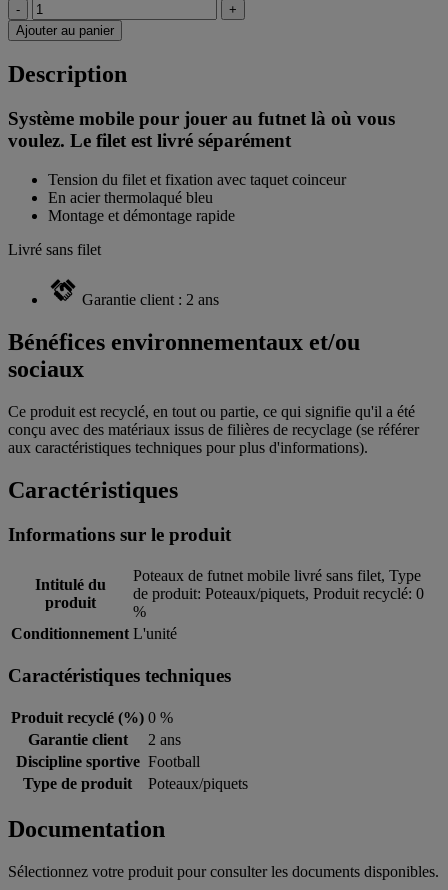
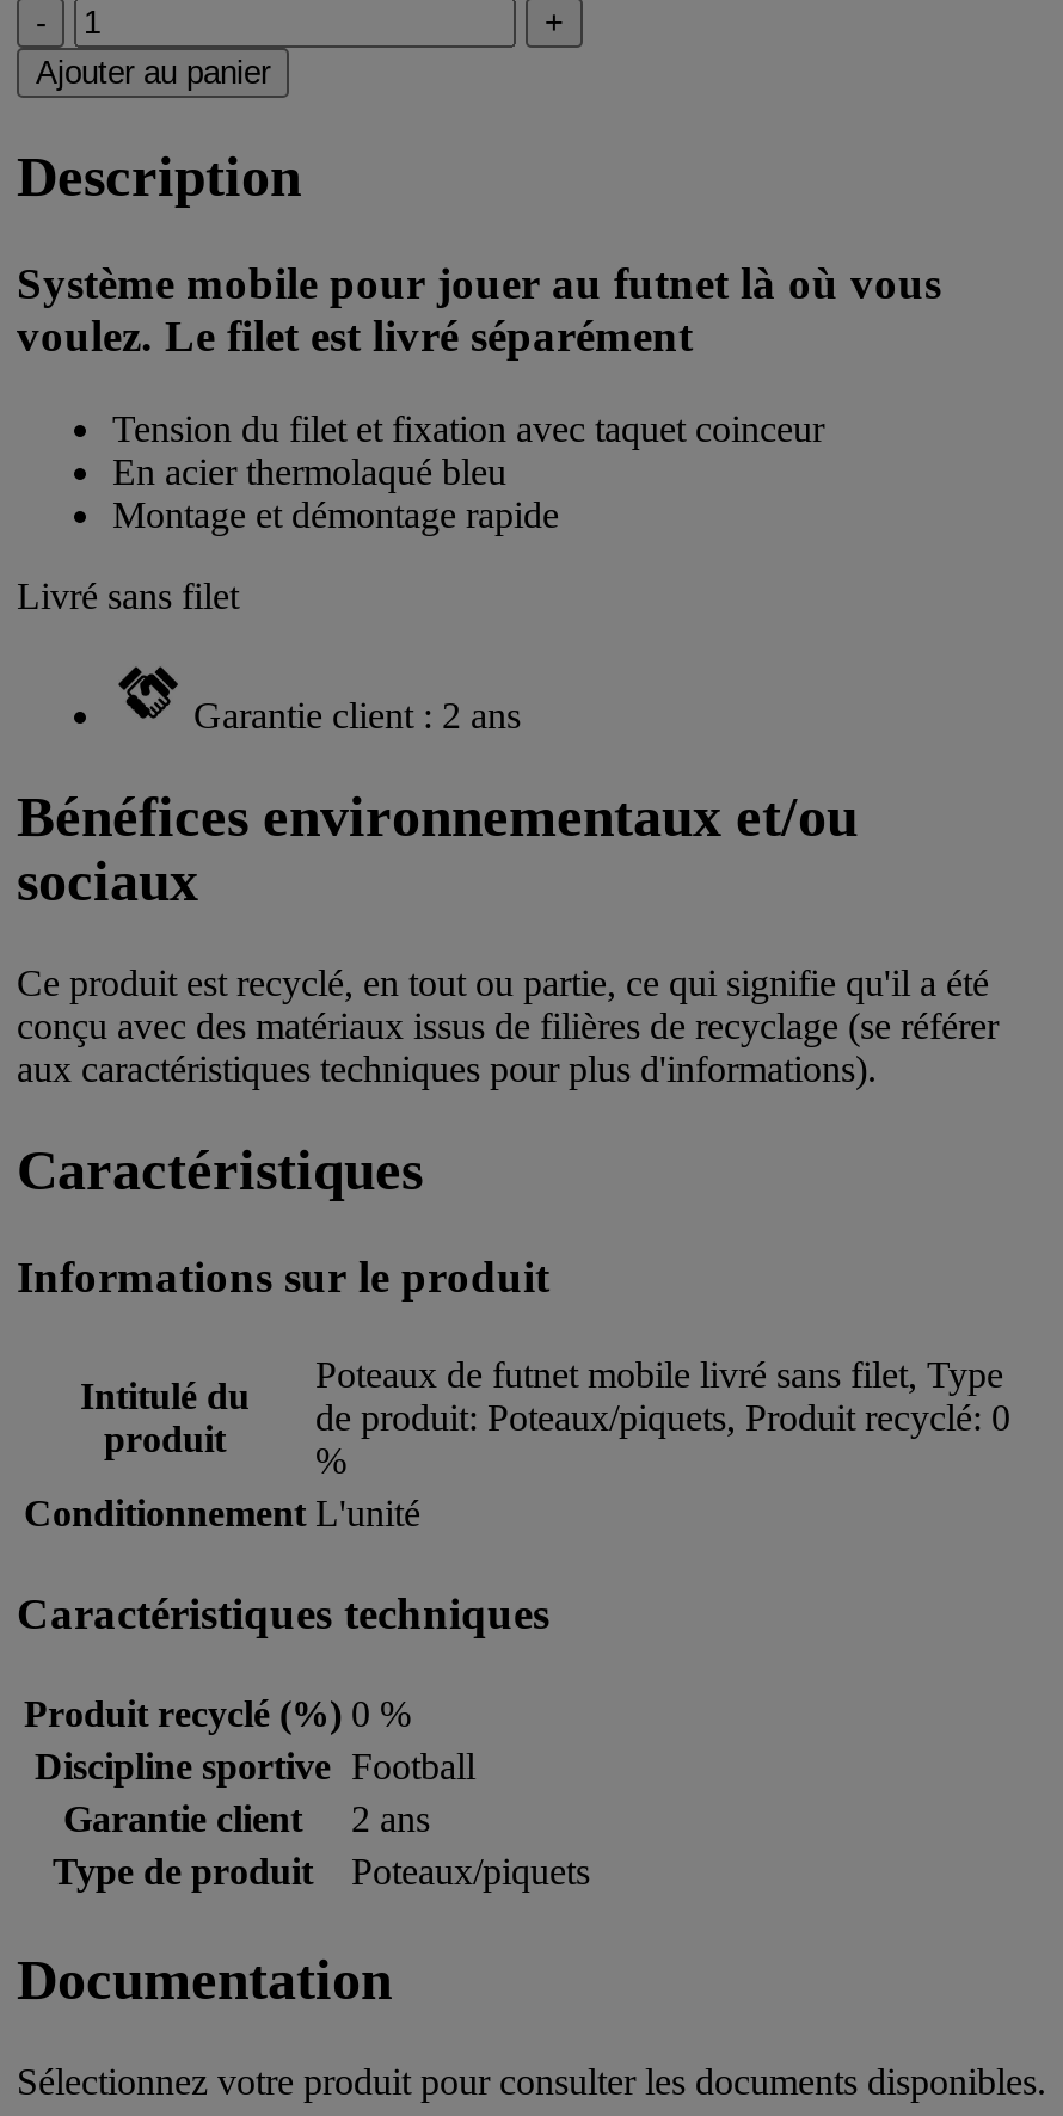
moved [27,731,181,748] -> [63,1798,430,1838]: Garantie client | 2 ans
moved [15,753,200,770] -> [35,1745,475,1786]: Discipline sportive Football

